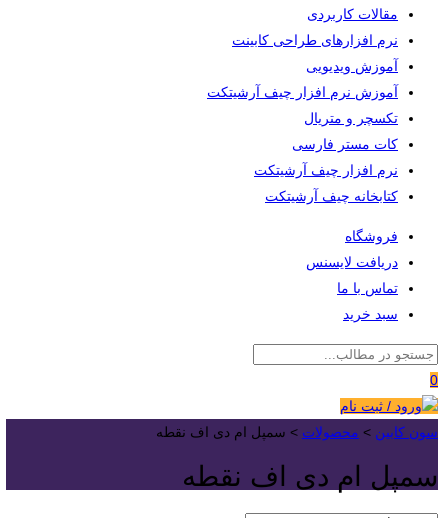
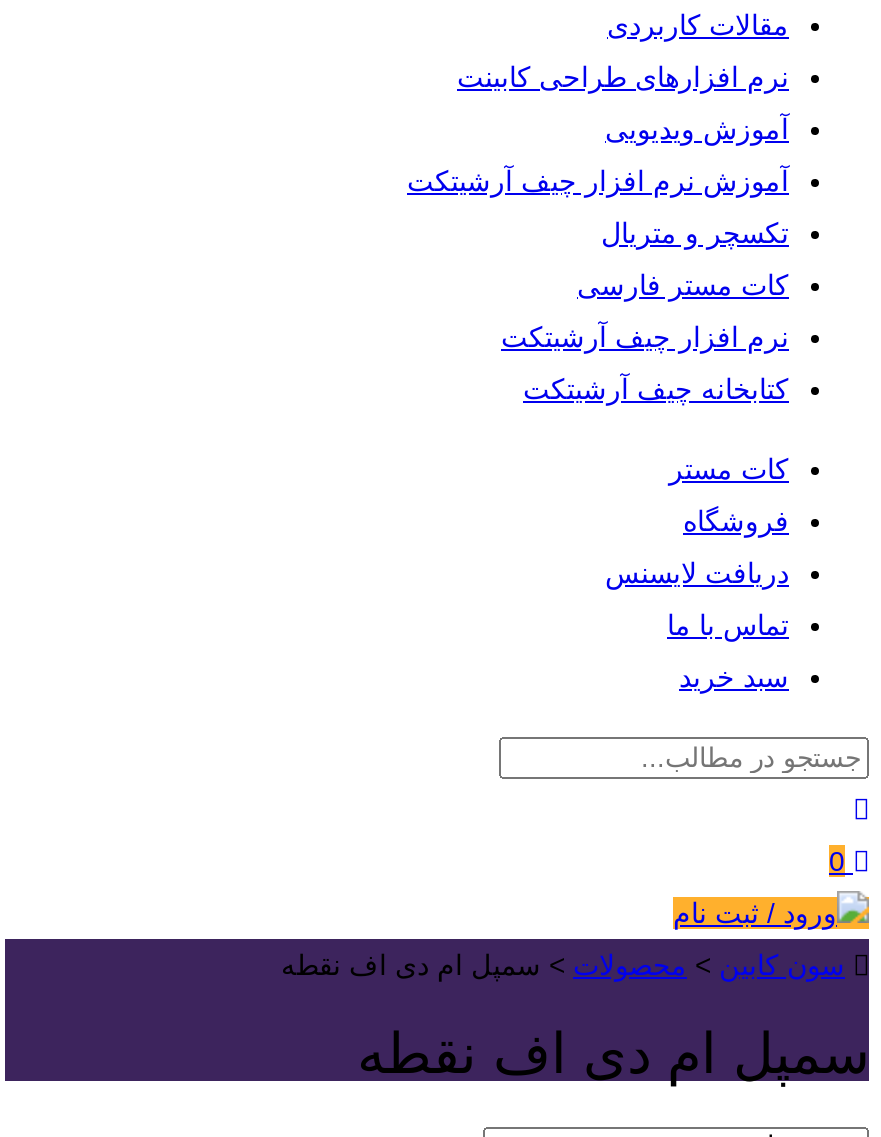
none -> [669,453,789,485] کات مستر

